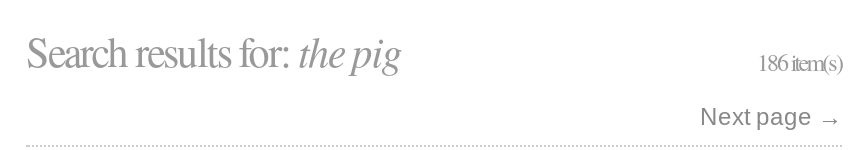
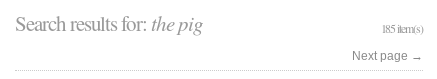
[757,45,842,77] 186 item(s) -> [380,20,423,36] 185 item(s)

